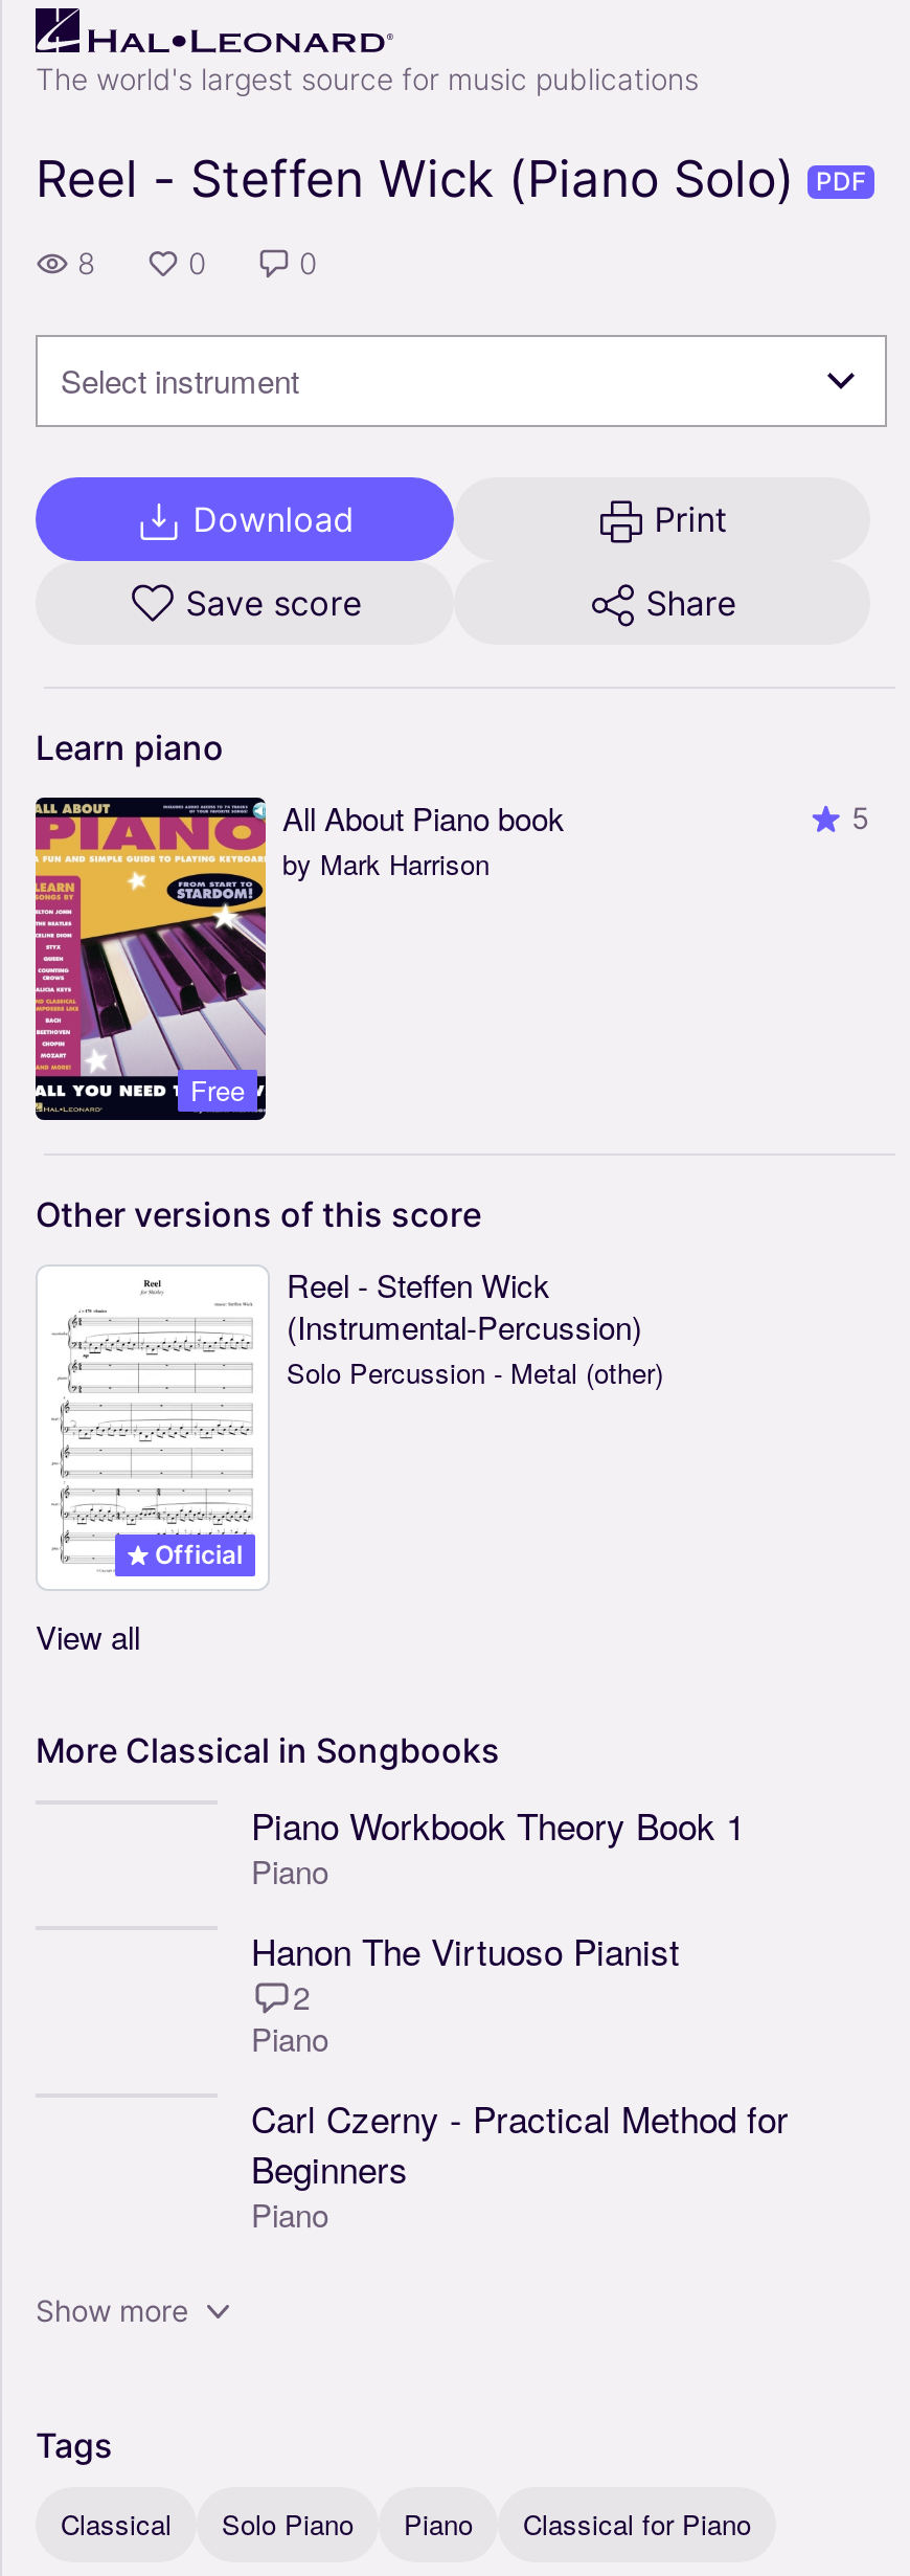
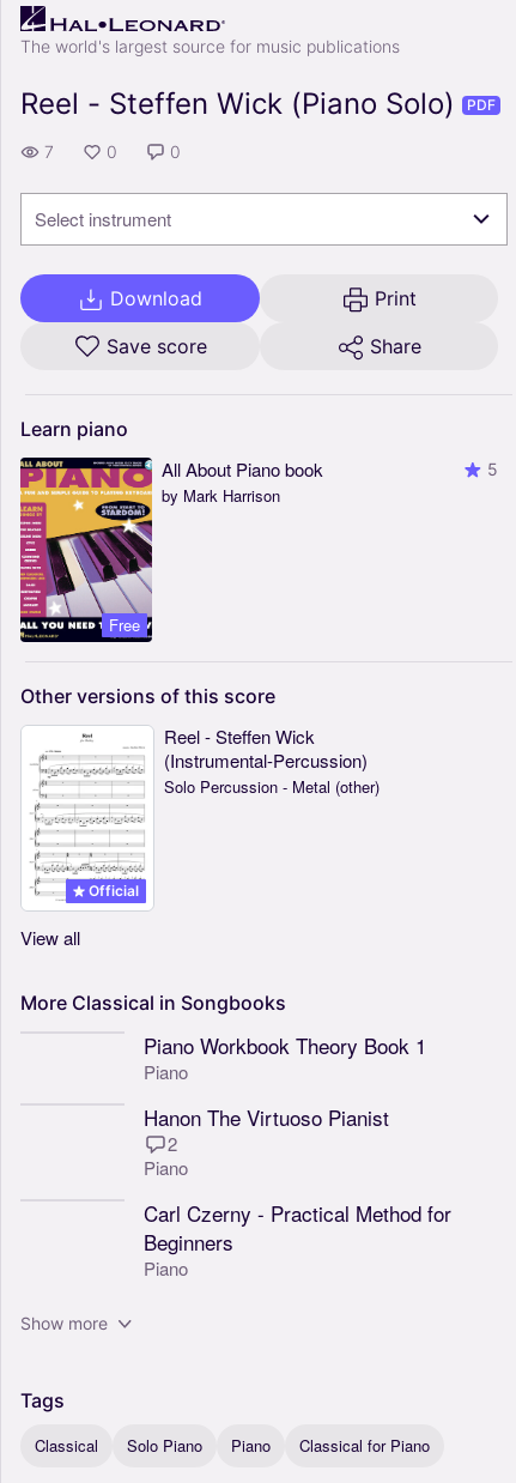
[77,244,96,279] 8 -> [44,141,54,161] 7

